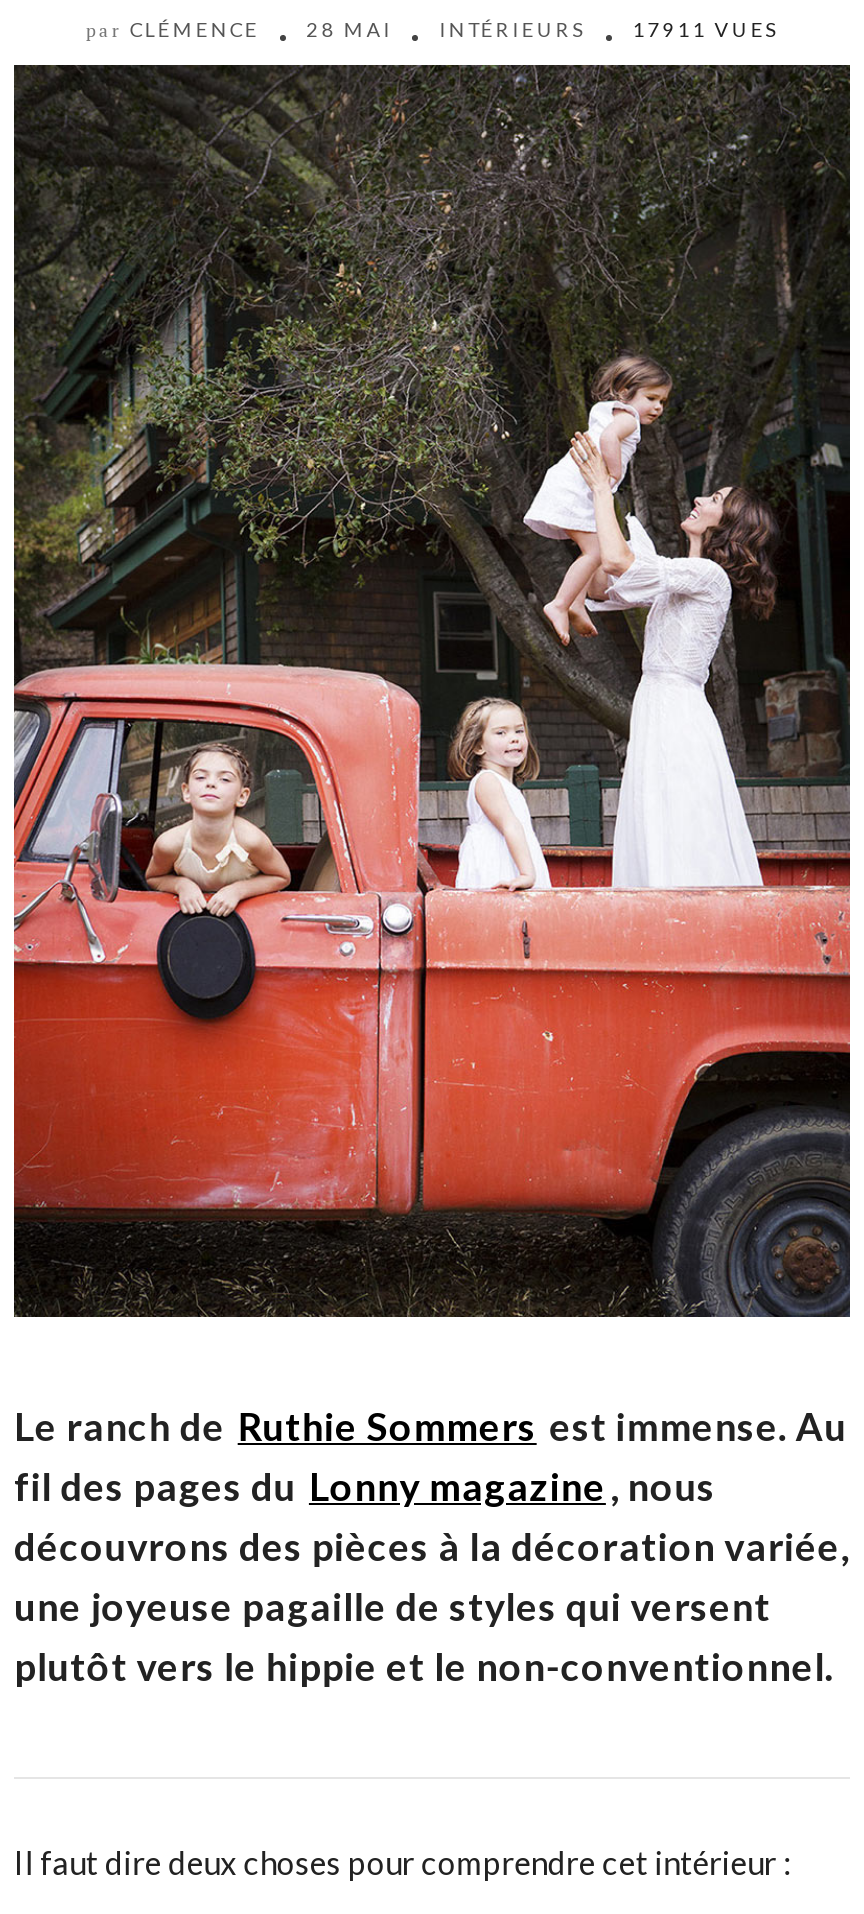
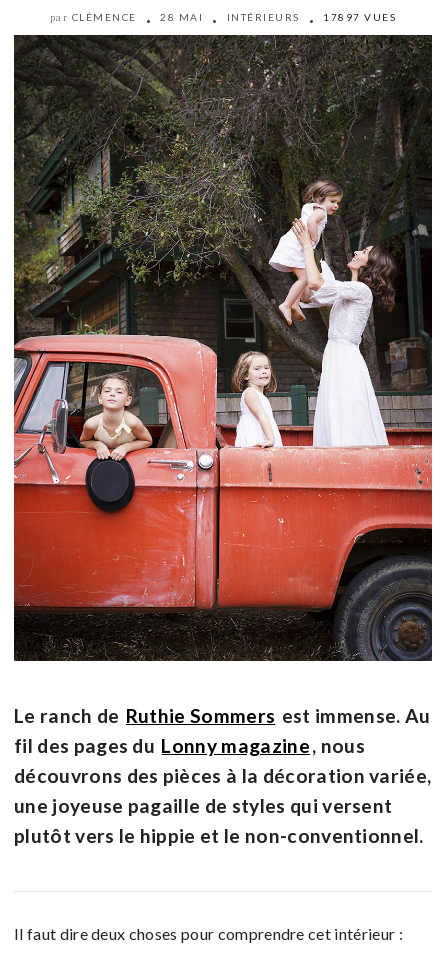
[86,16,778,42] par CLÉMENCE 28 MAI INTÉRIEURS 17911 VUES -> [50,11,396,24] par CLÉMENCE 28 MAI INTÉRIEURS 17897 VUES

